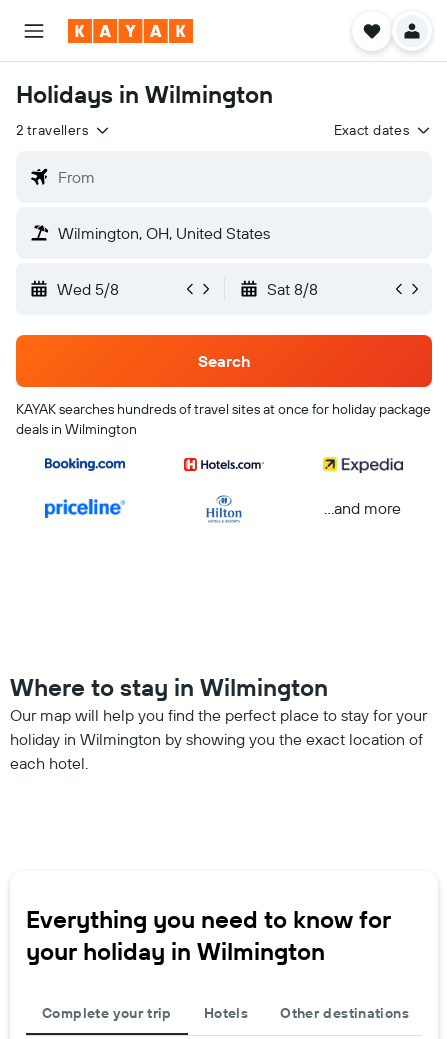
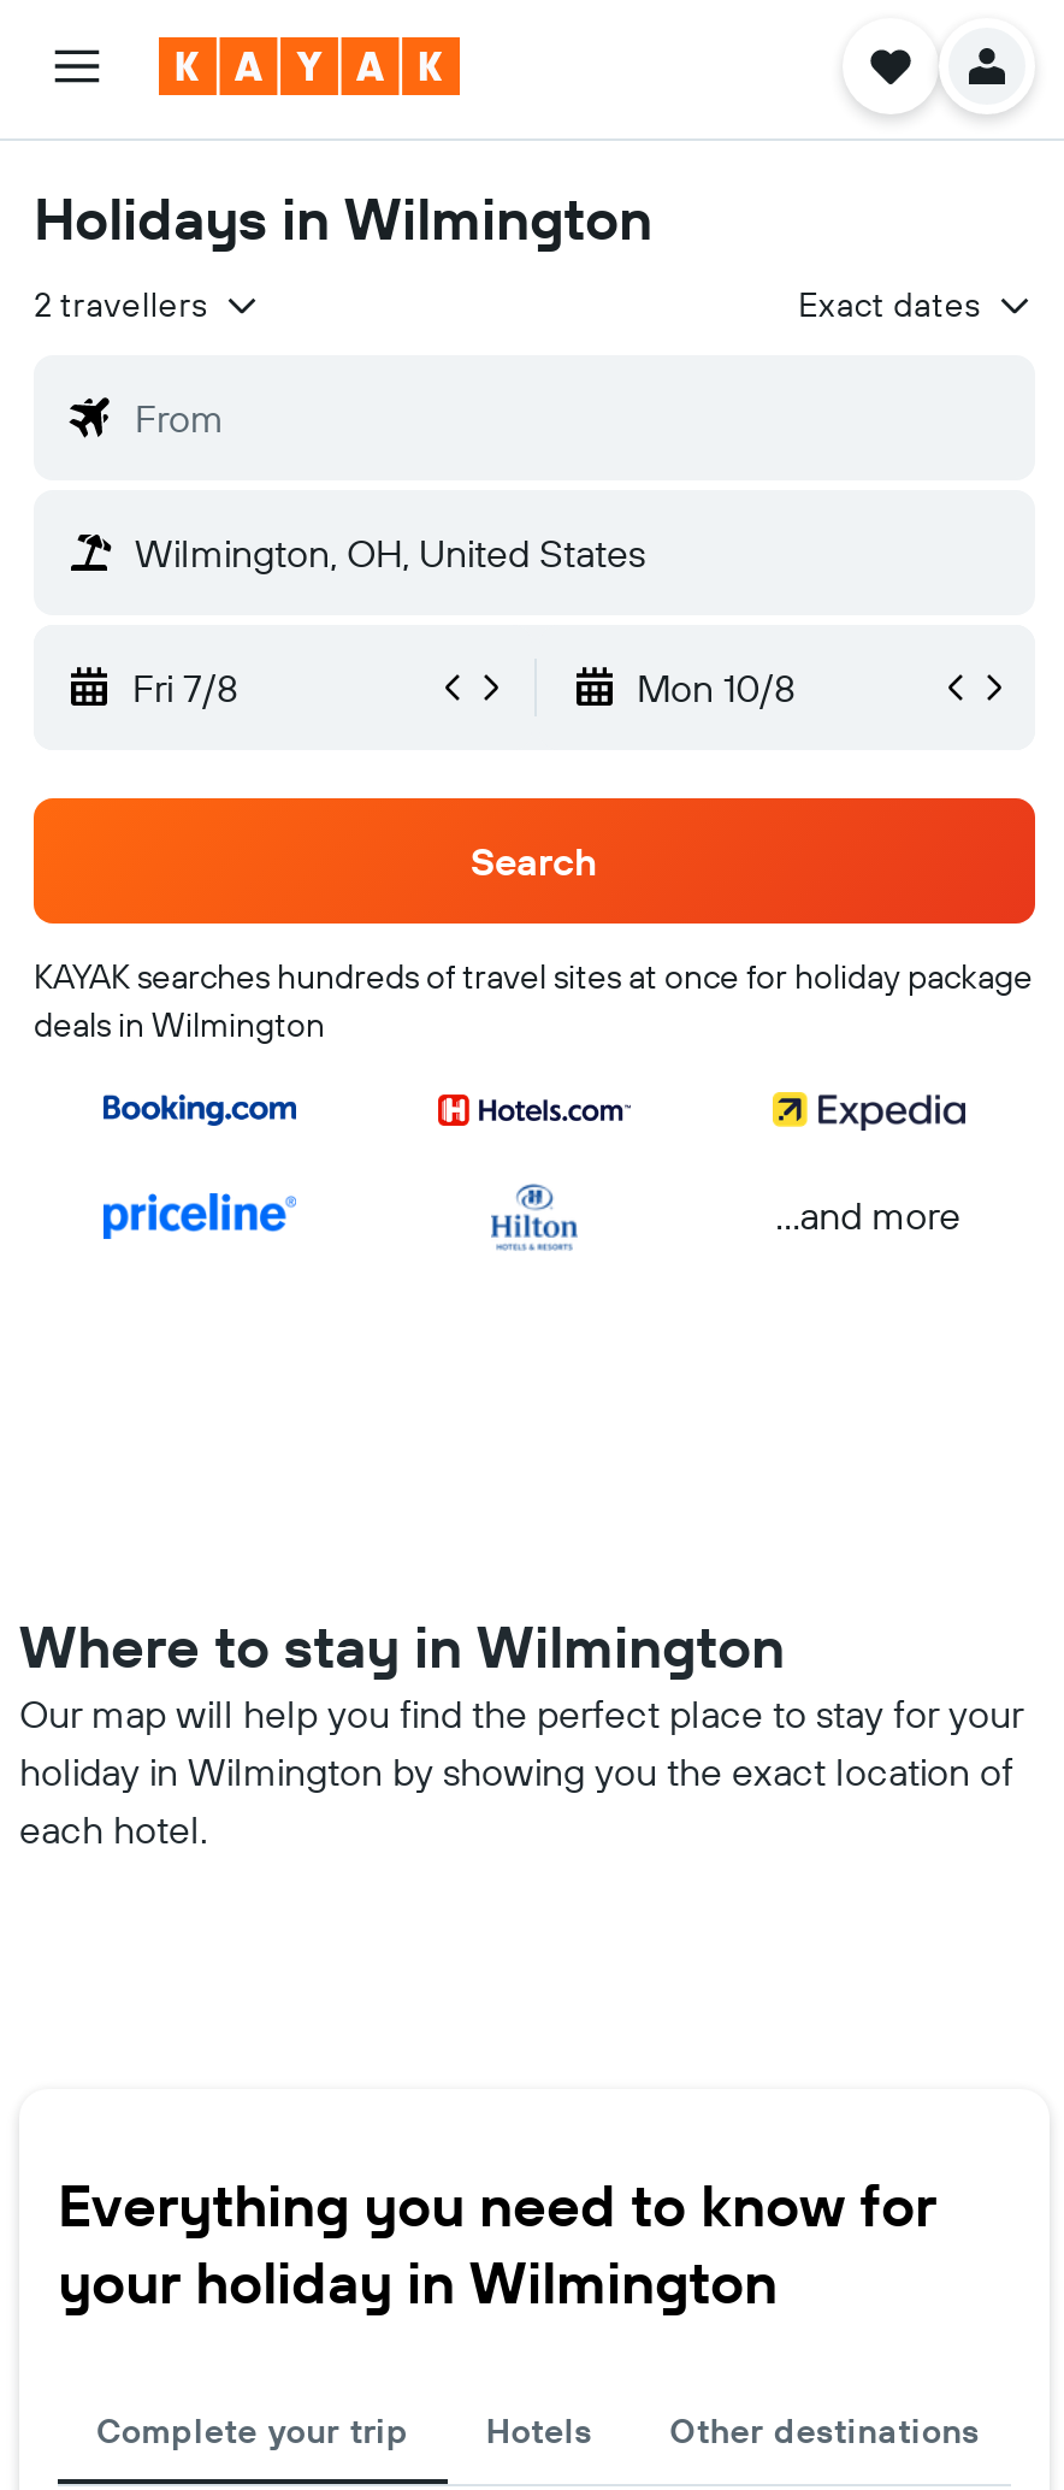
[57,279,317,299] Wed 5/8 | Sat 8/8 -> [132,663,796,711] Fri 7/8 | Mon 10/8

